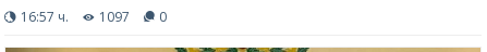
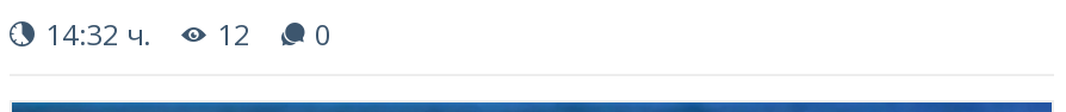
[21,8,130,26] 16:57 ч. | 1097 -> [45,14,250,55] 14:32 ч. | 12

